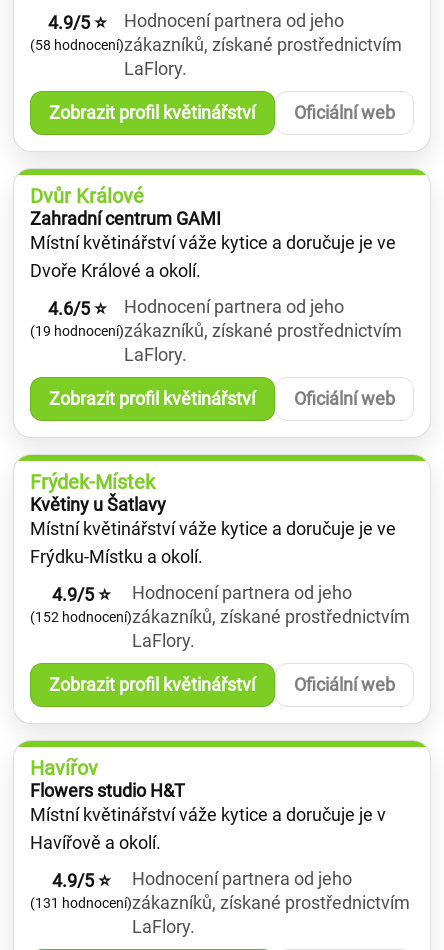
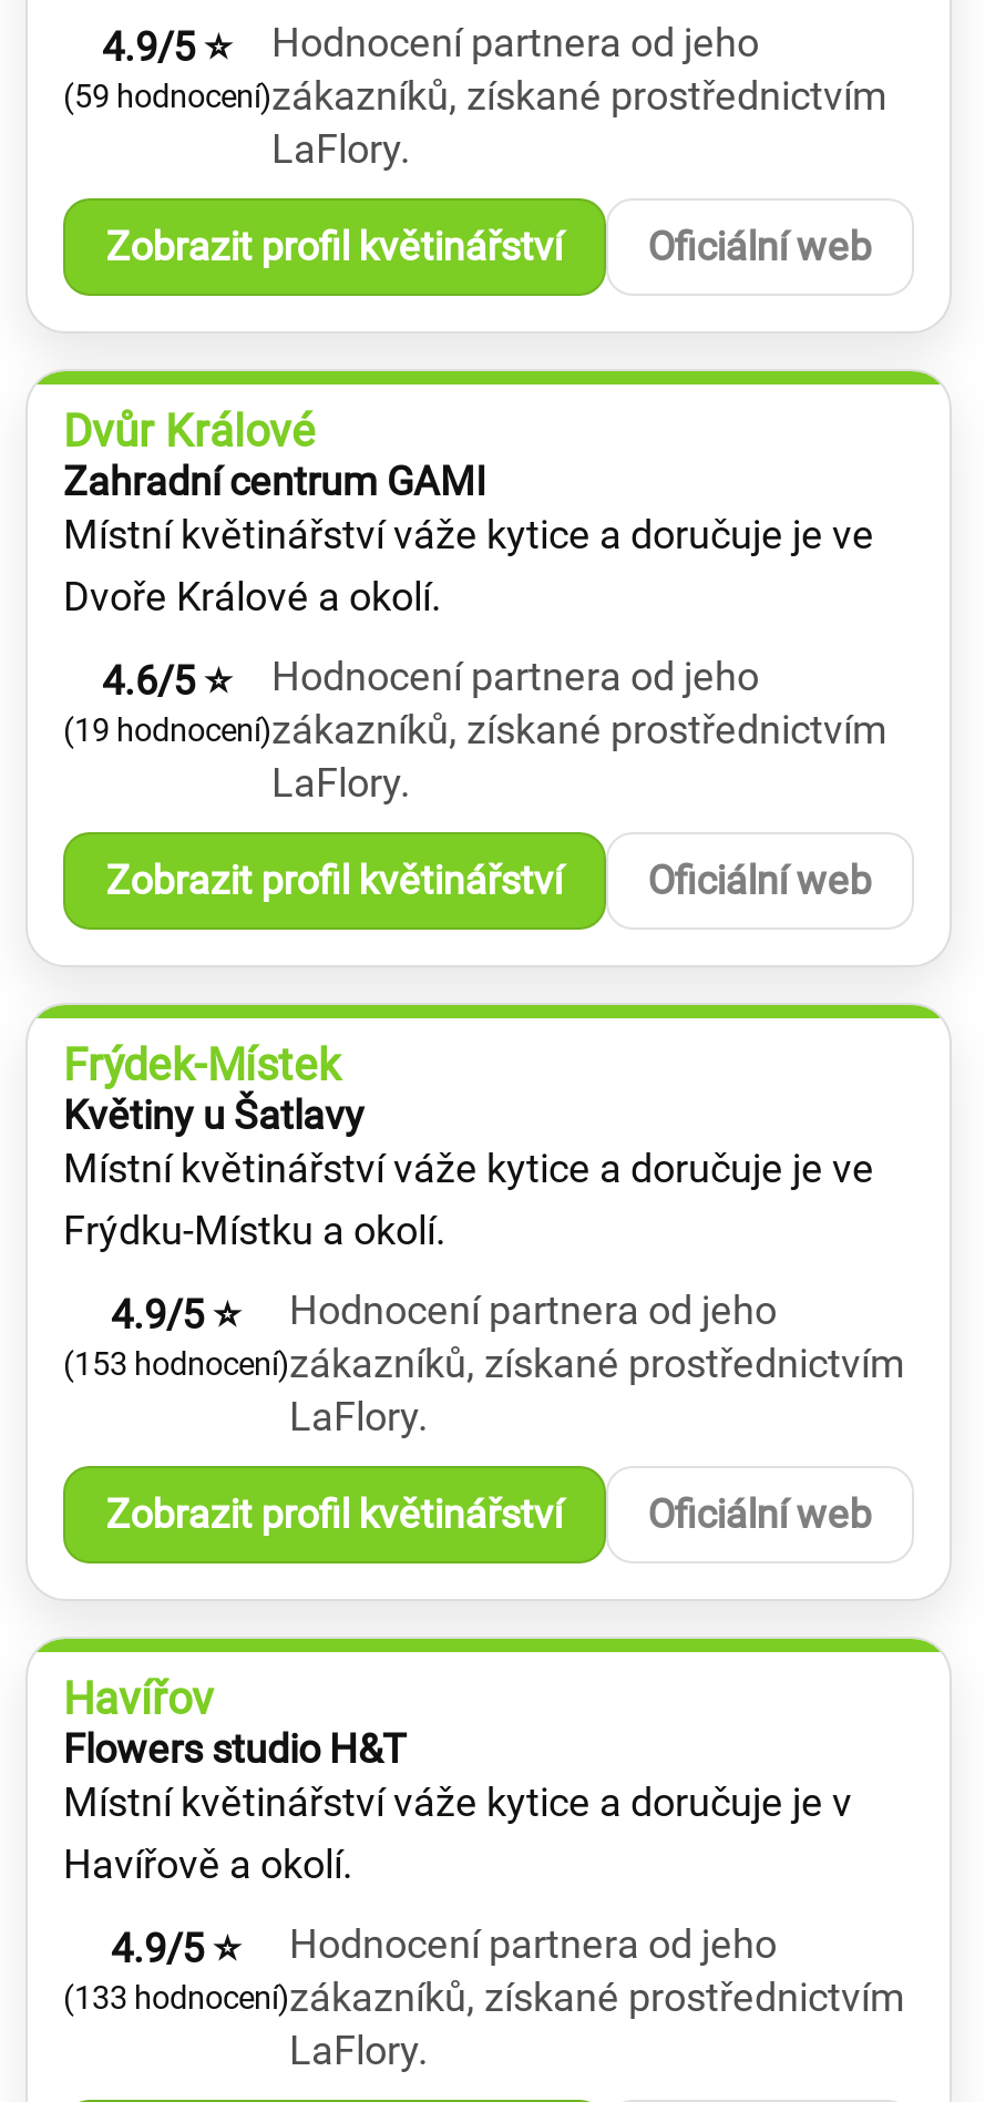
[30,34,402,55] (58 hodnocení) zákazníků, získané prostřednictvím -> [63,72,887,119] (59 hodnocení) zákazníků, získané prostřednictvím
[30,606,410,627] (152 hodnocení) zákazníků, získané prostřednictvím -> [63,1340,905,1386] (153 hodnocení) zákazníků, získané prostřednictvím
[30,892,410,913] (131 hodnocení) zákazníků, získané prostřednictvím -> [63,1973,905,2020] (133 hodnocení) zákazníků, získané prostřednictvím

